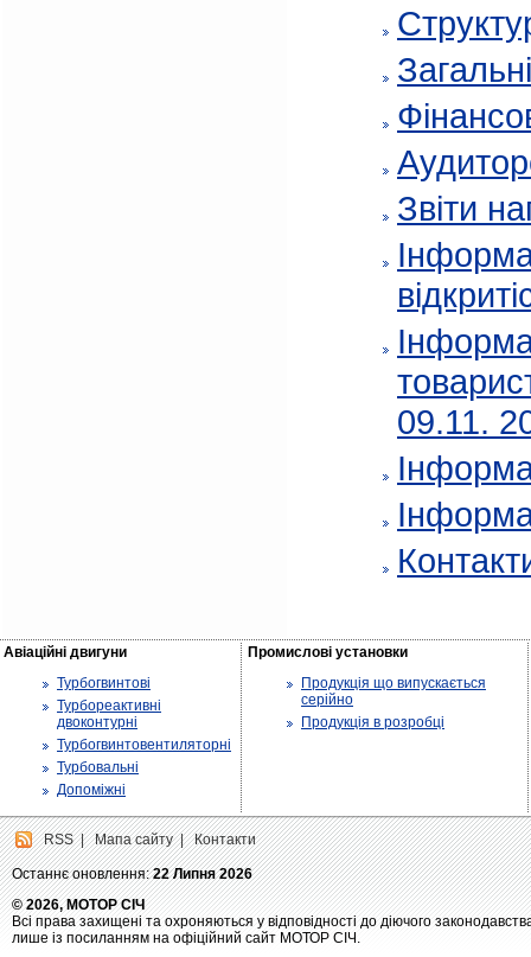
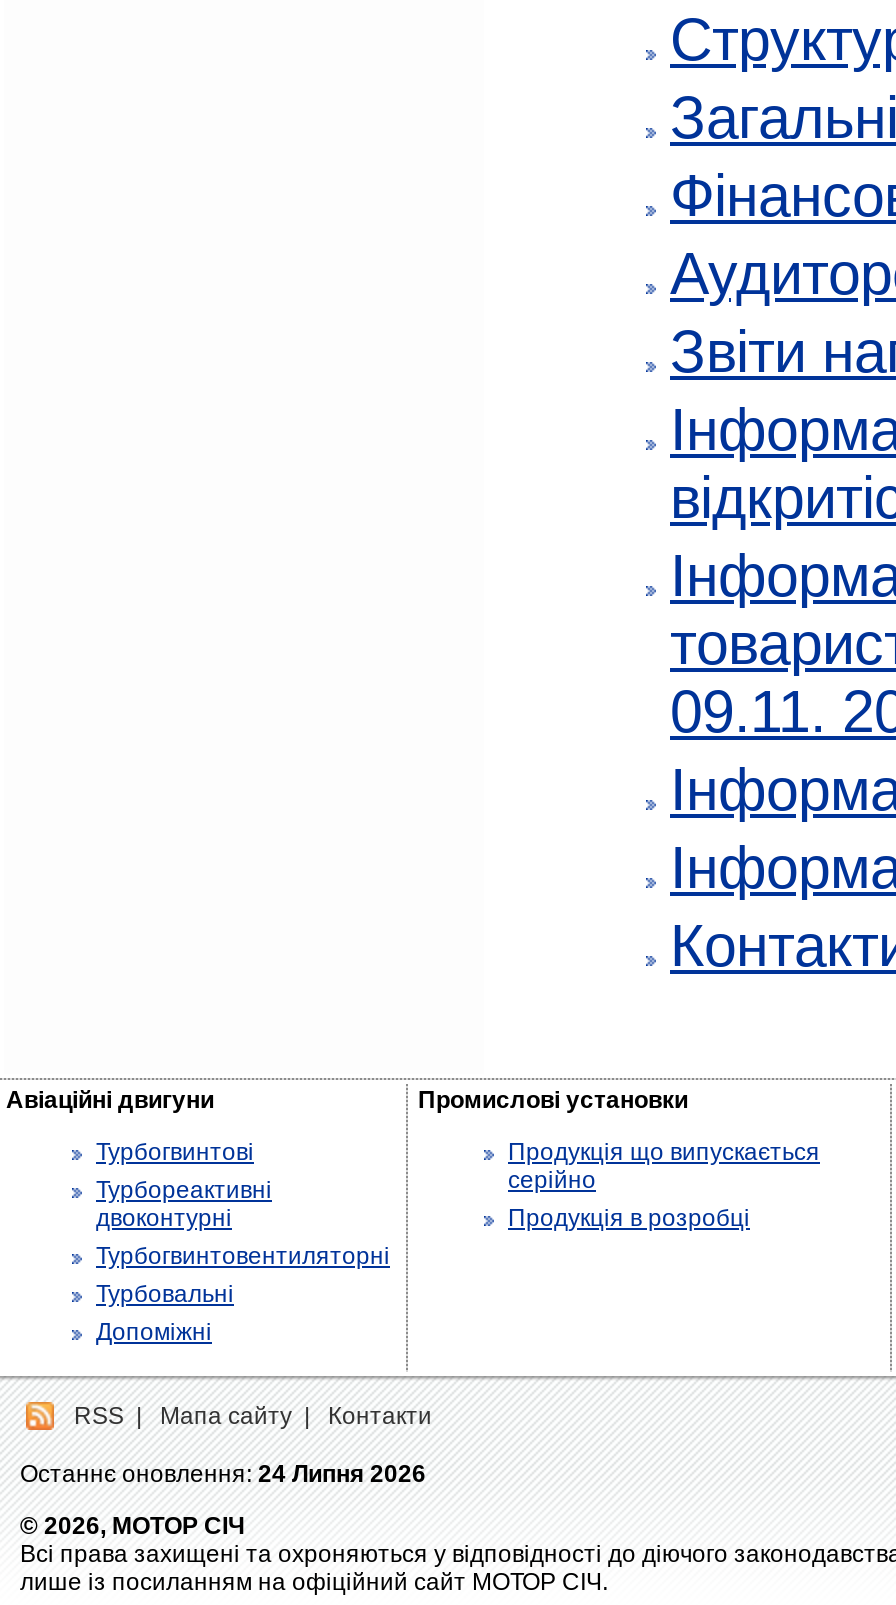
[12,866,252,882] Останнє оновлення: 22 Липня 2026 -> [20,1460,426,1488] Останнє оновлення: 24 Липня 2026

